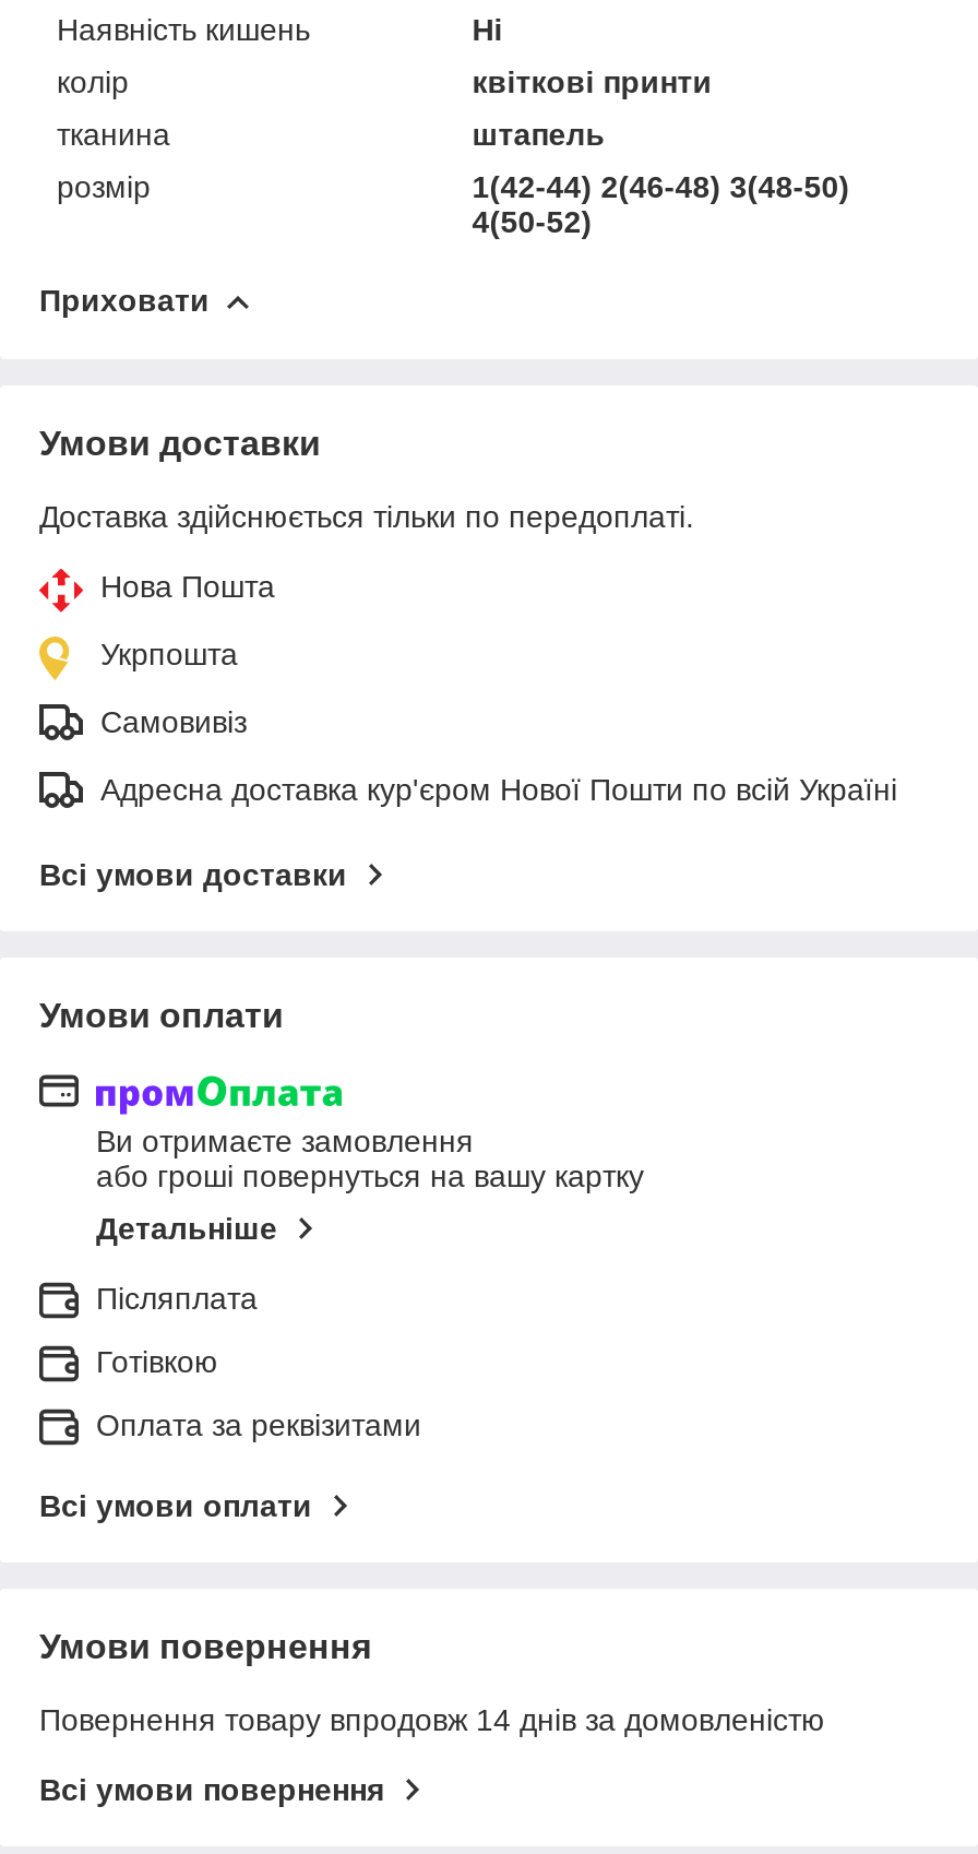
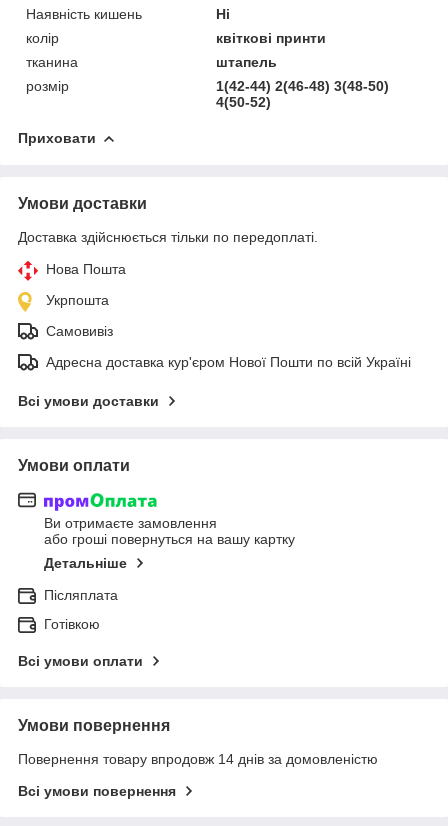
[96,1407,421,1442] Оплата за реквізитами -> none

